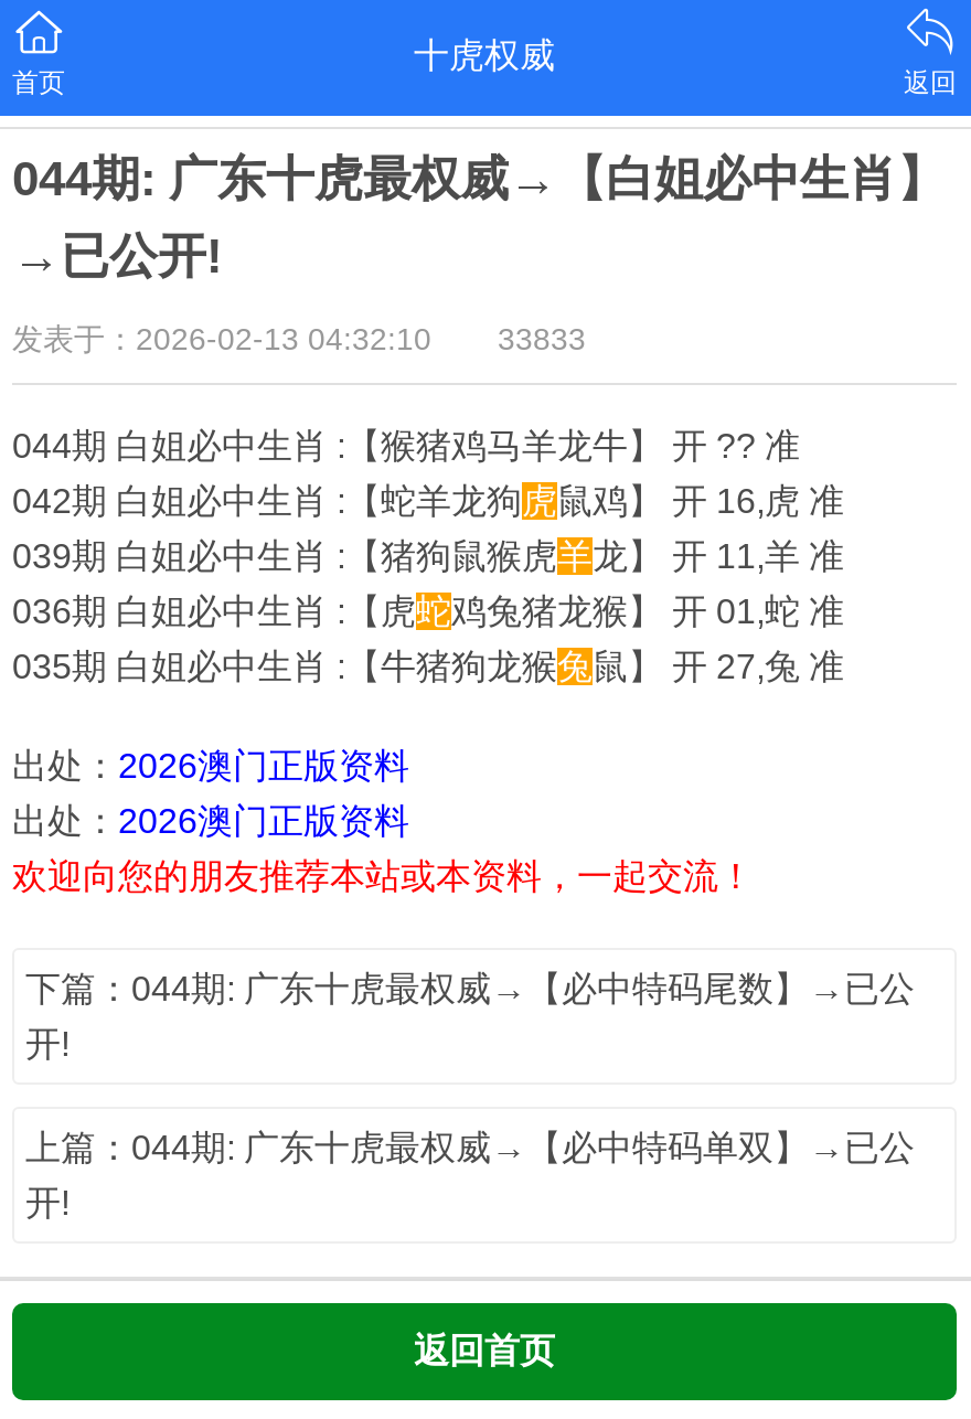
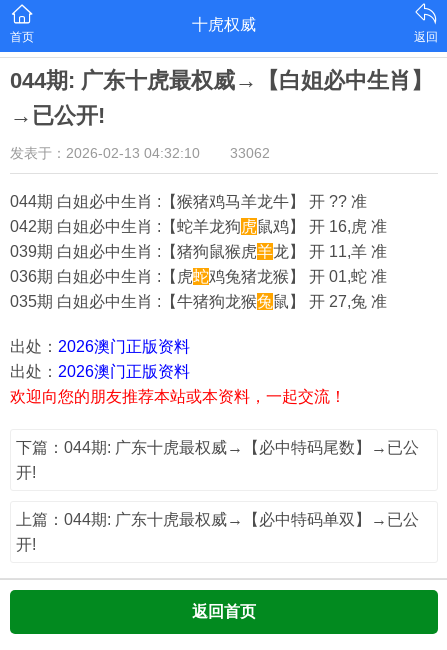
[12,321,586,356] 发表于：2026-02-13 04:32:10 33833 -> [10,145,270,161] 发表于：2026-02-13 04:32:10 33062

